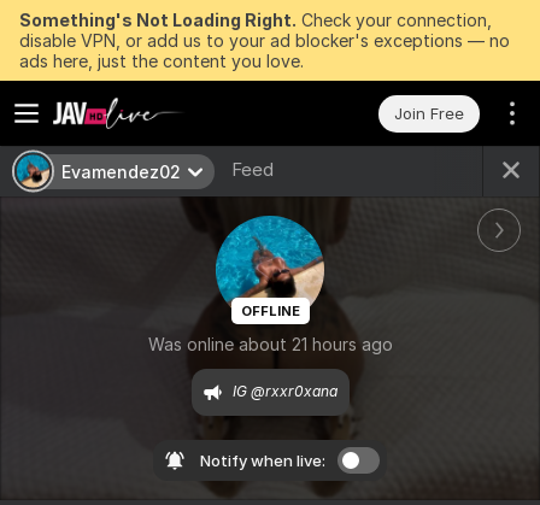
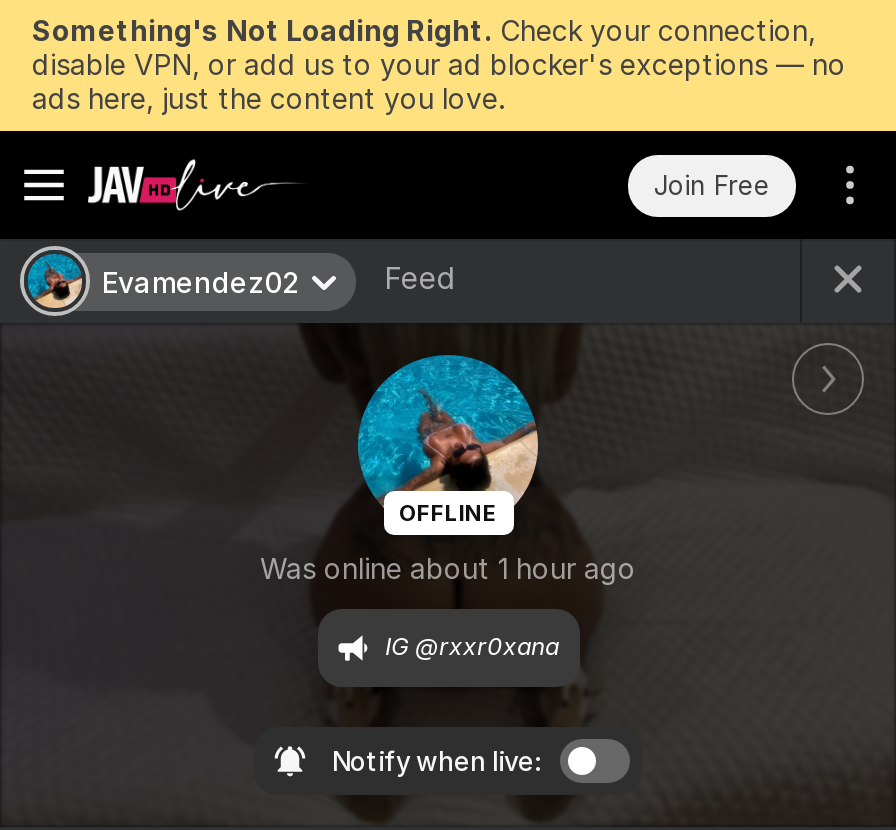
[148,334,392,355] Was online about 21 hours ago -> [260,552,636,586] Was online about 1 hour ago

